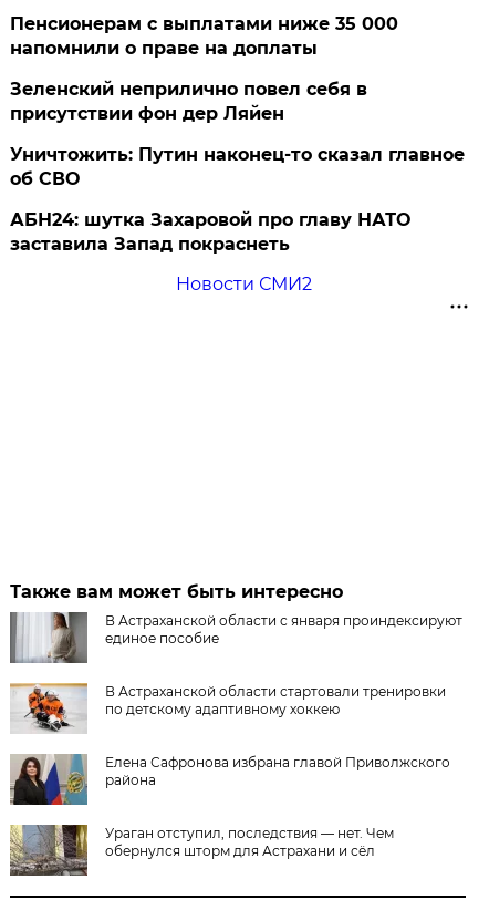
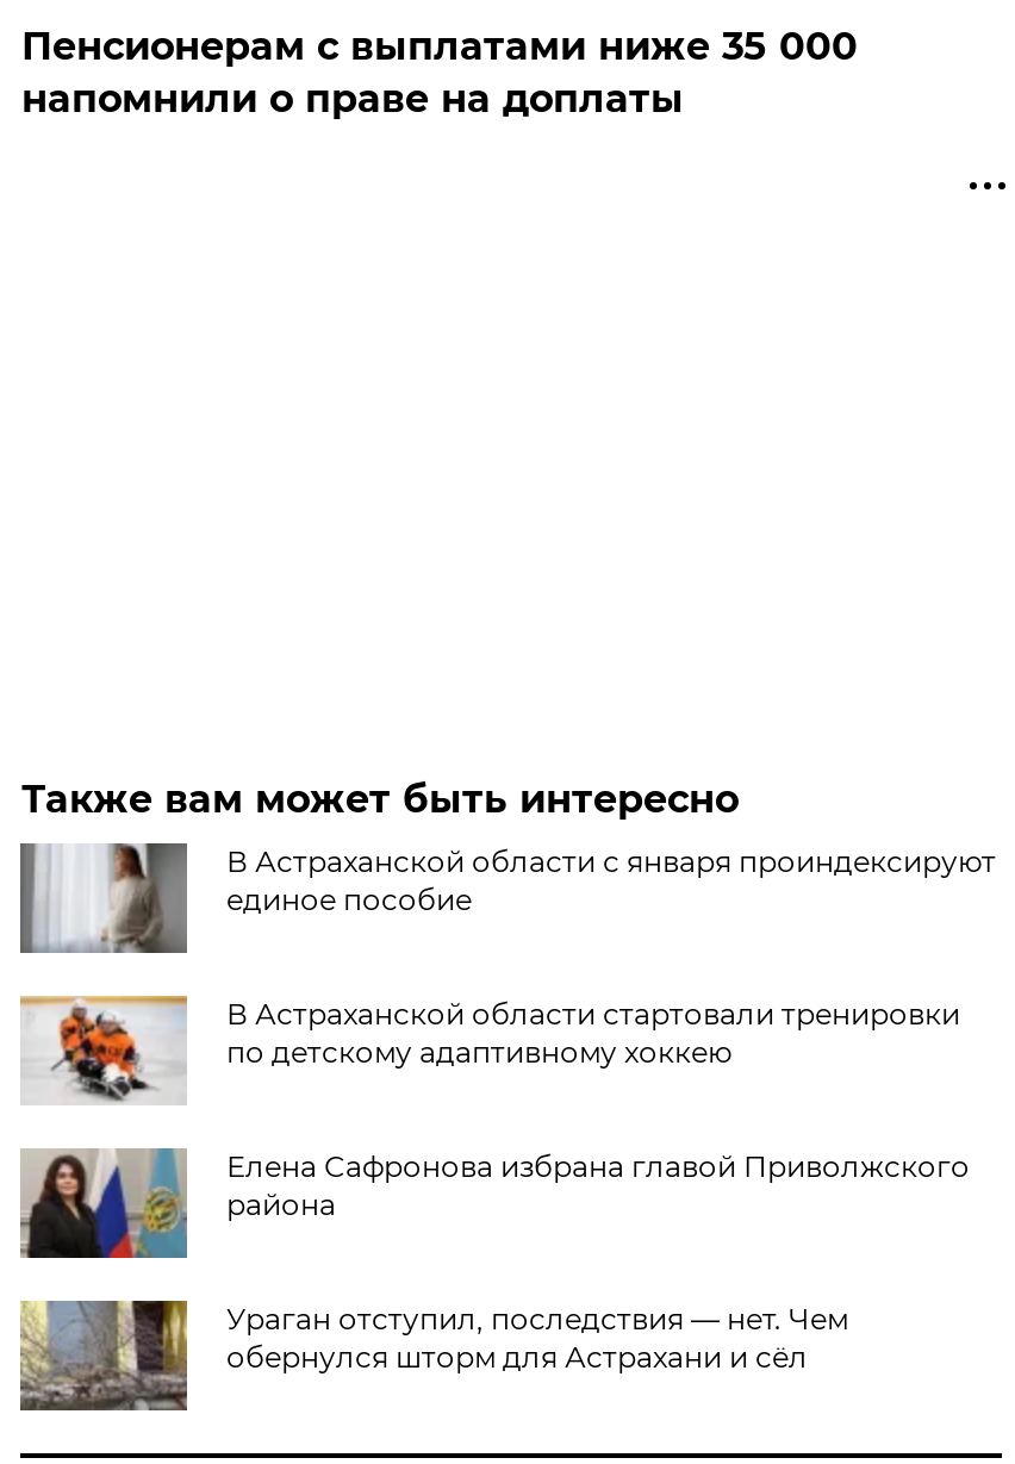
[10,79,465,294] Зеленский неприлично повел cебя в | присутствии фон дер Ляйен | Уничтожить: Путин наконец-то сказал главное | об СВО | АБН24: шутка Захаровой про главу НАТО | заставила Запад покраснеть | Новости СМИ2 -> none

